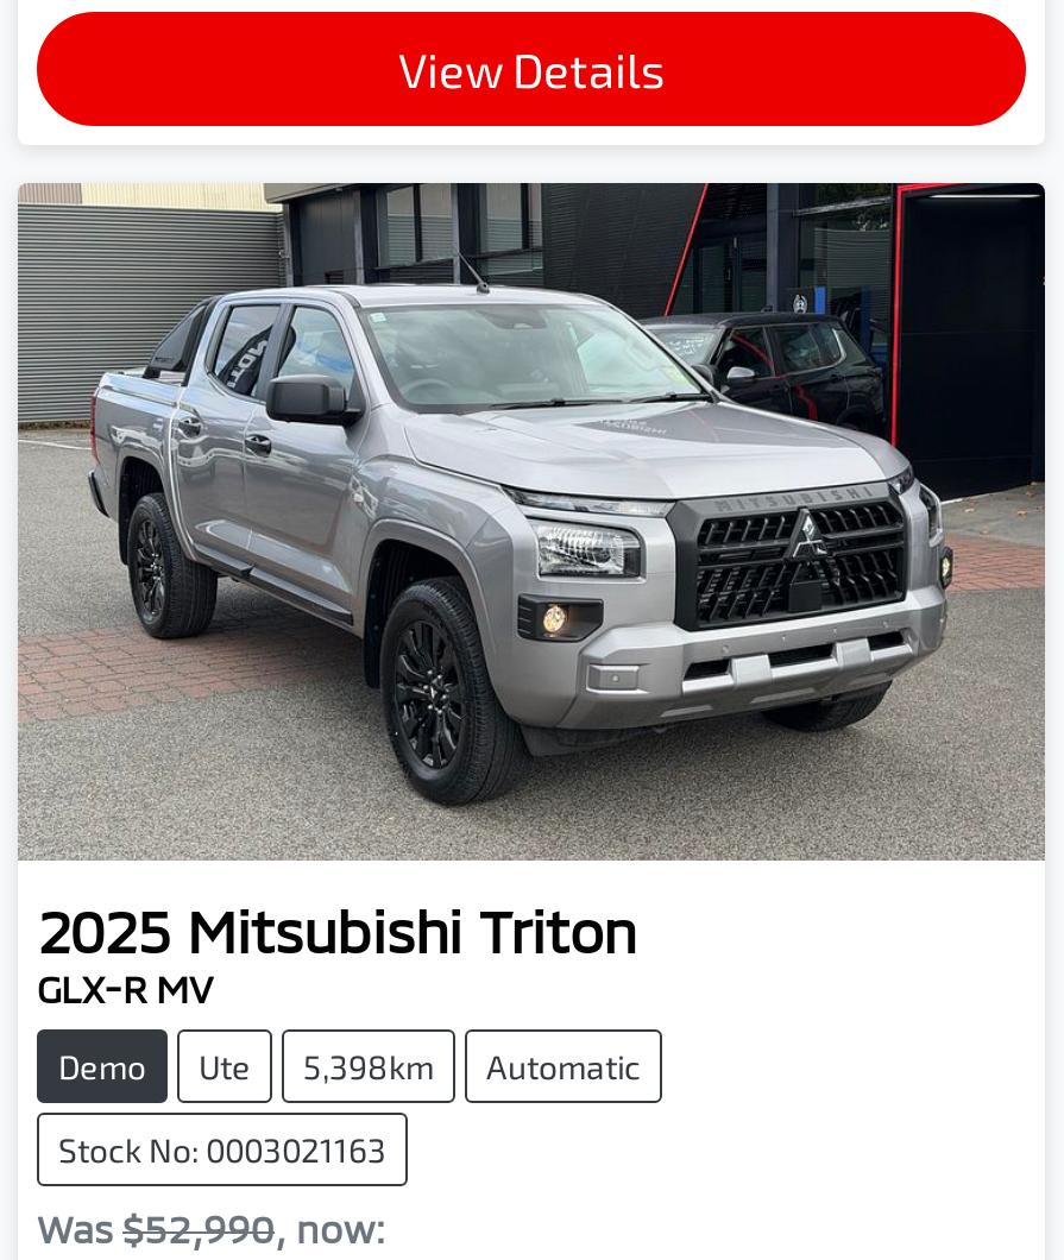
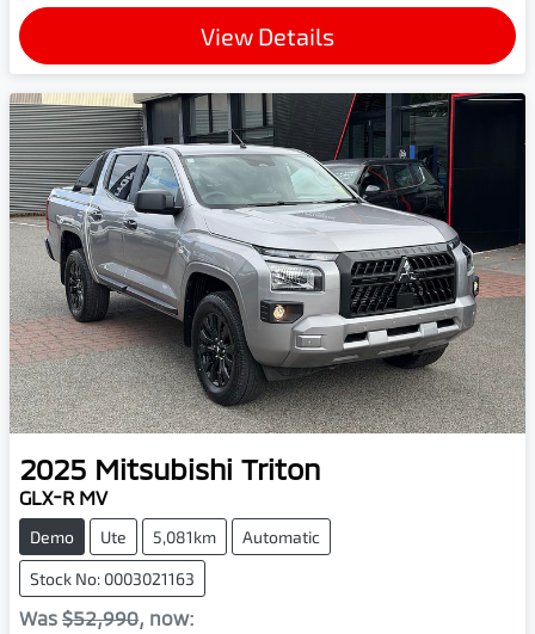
[58,1046,641,1086] Demo Ute 5,398km Automatic -> [30,526,320,547] Demo Ute 5,081km Automatic

